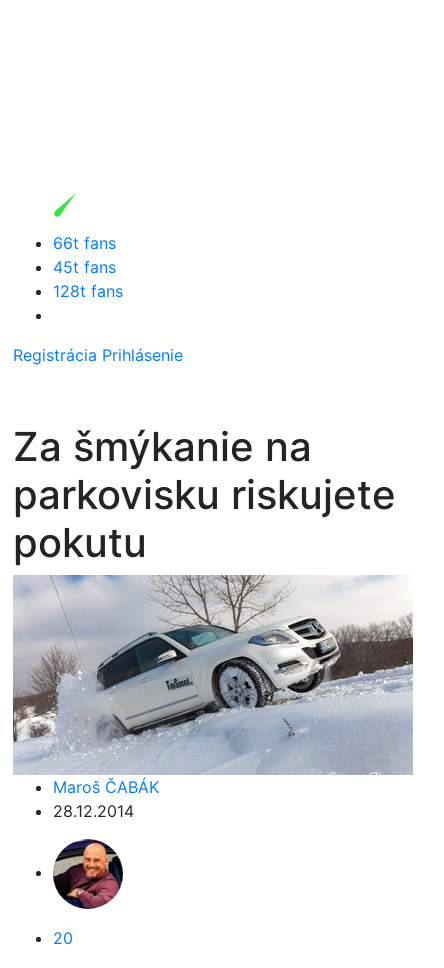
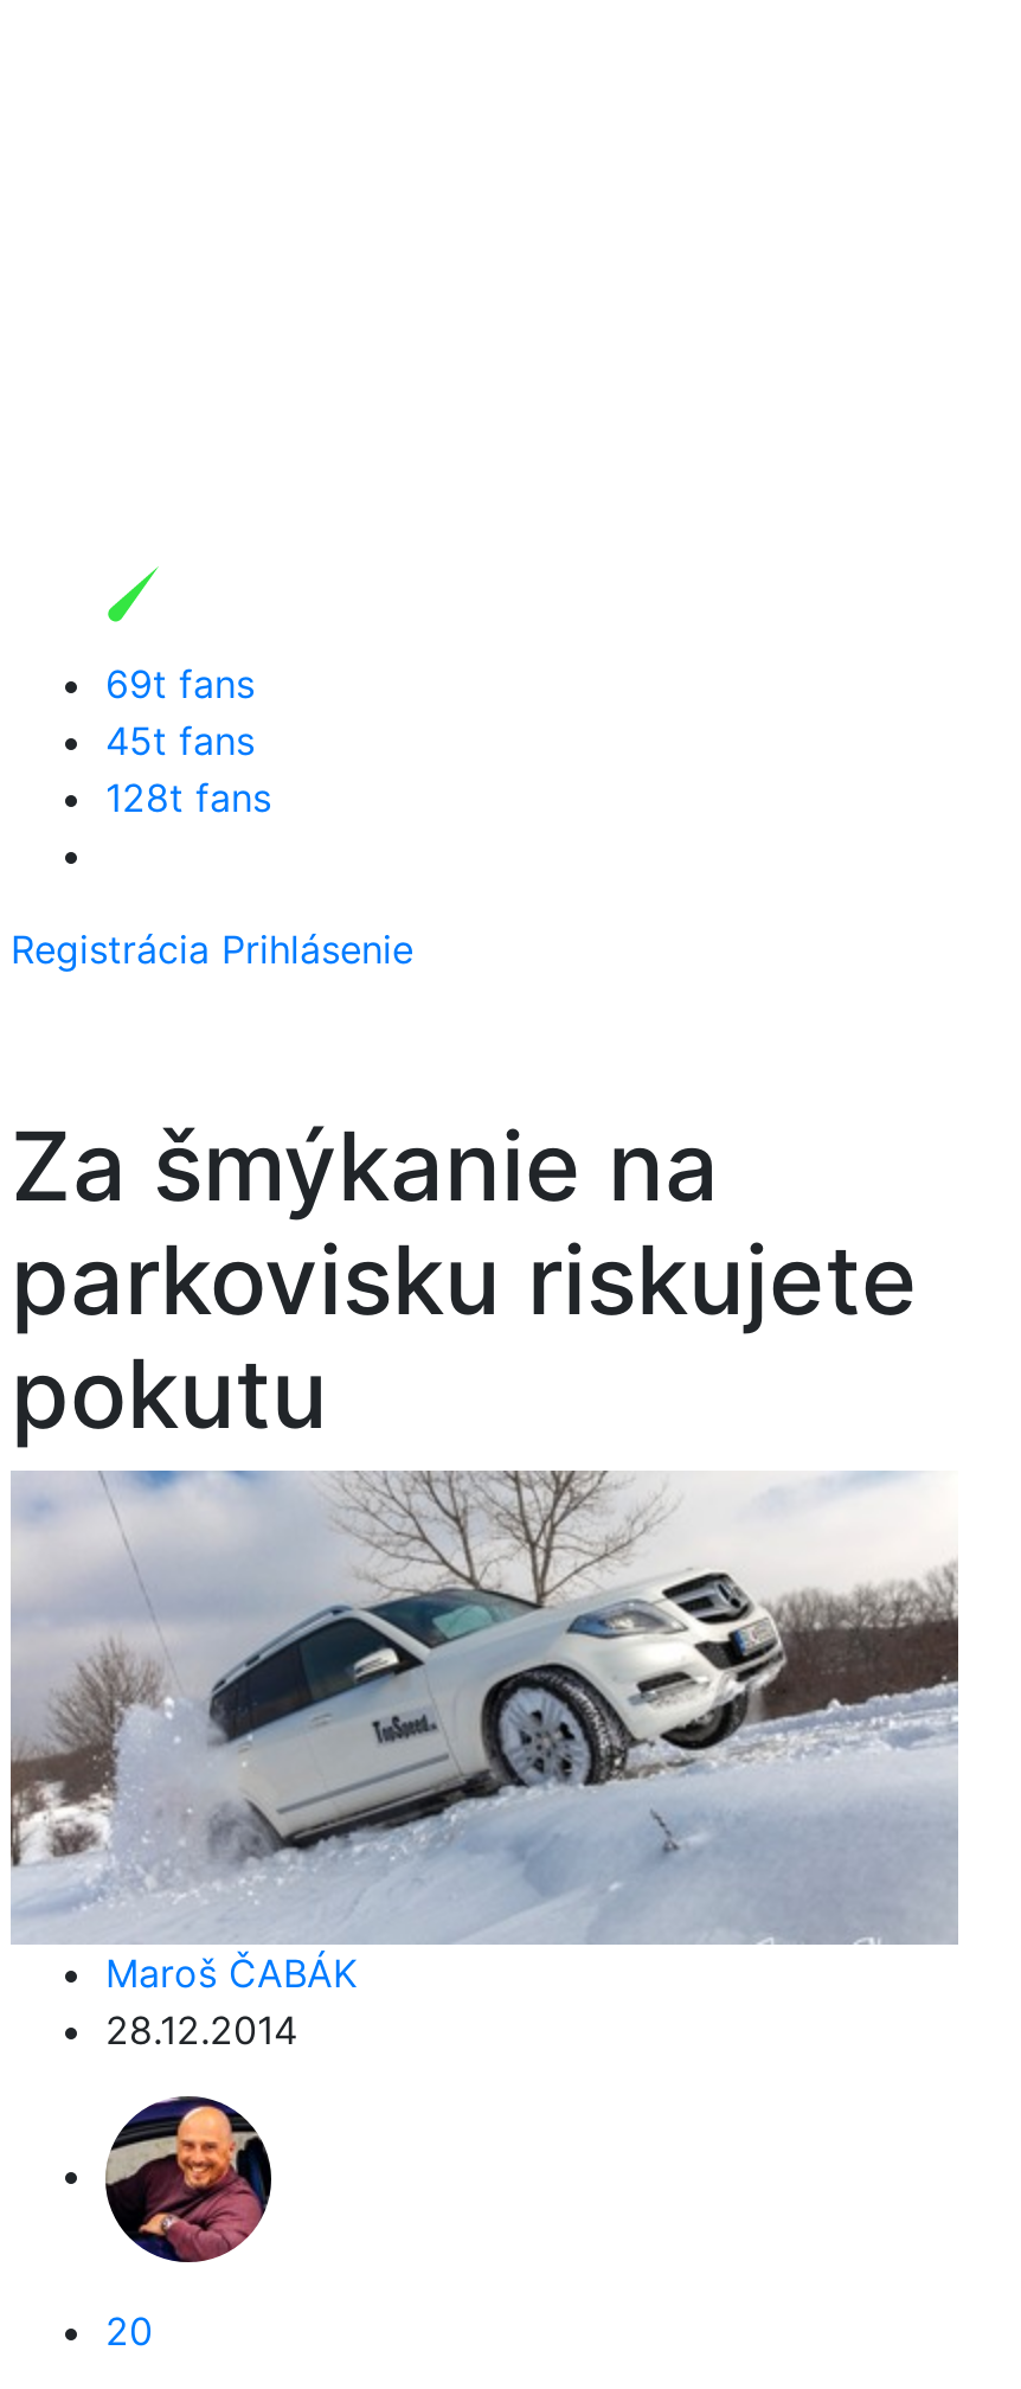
[53,233,116,253] 66t fans -> [105,660,255,707] 69t fans

